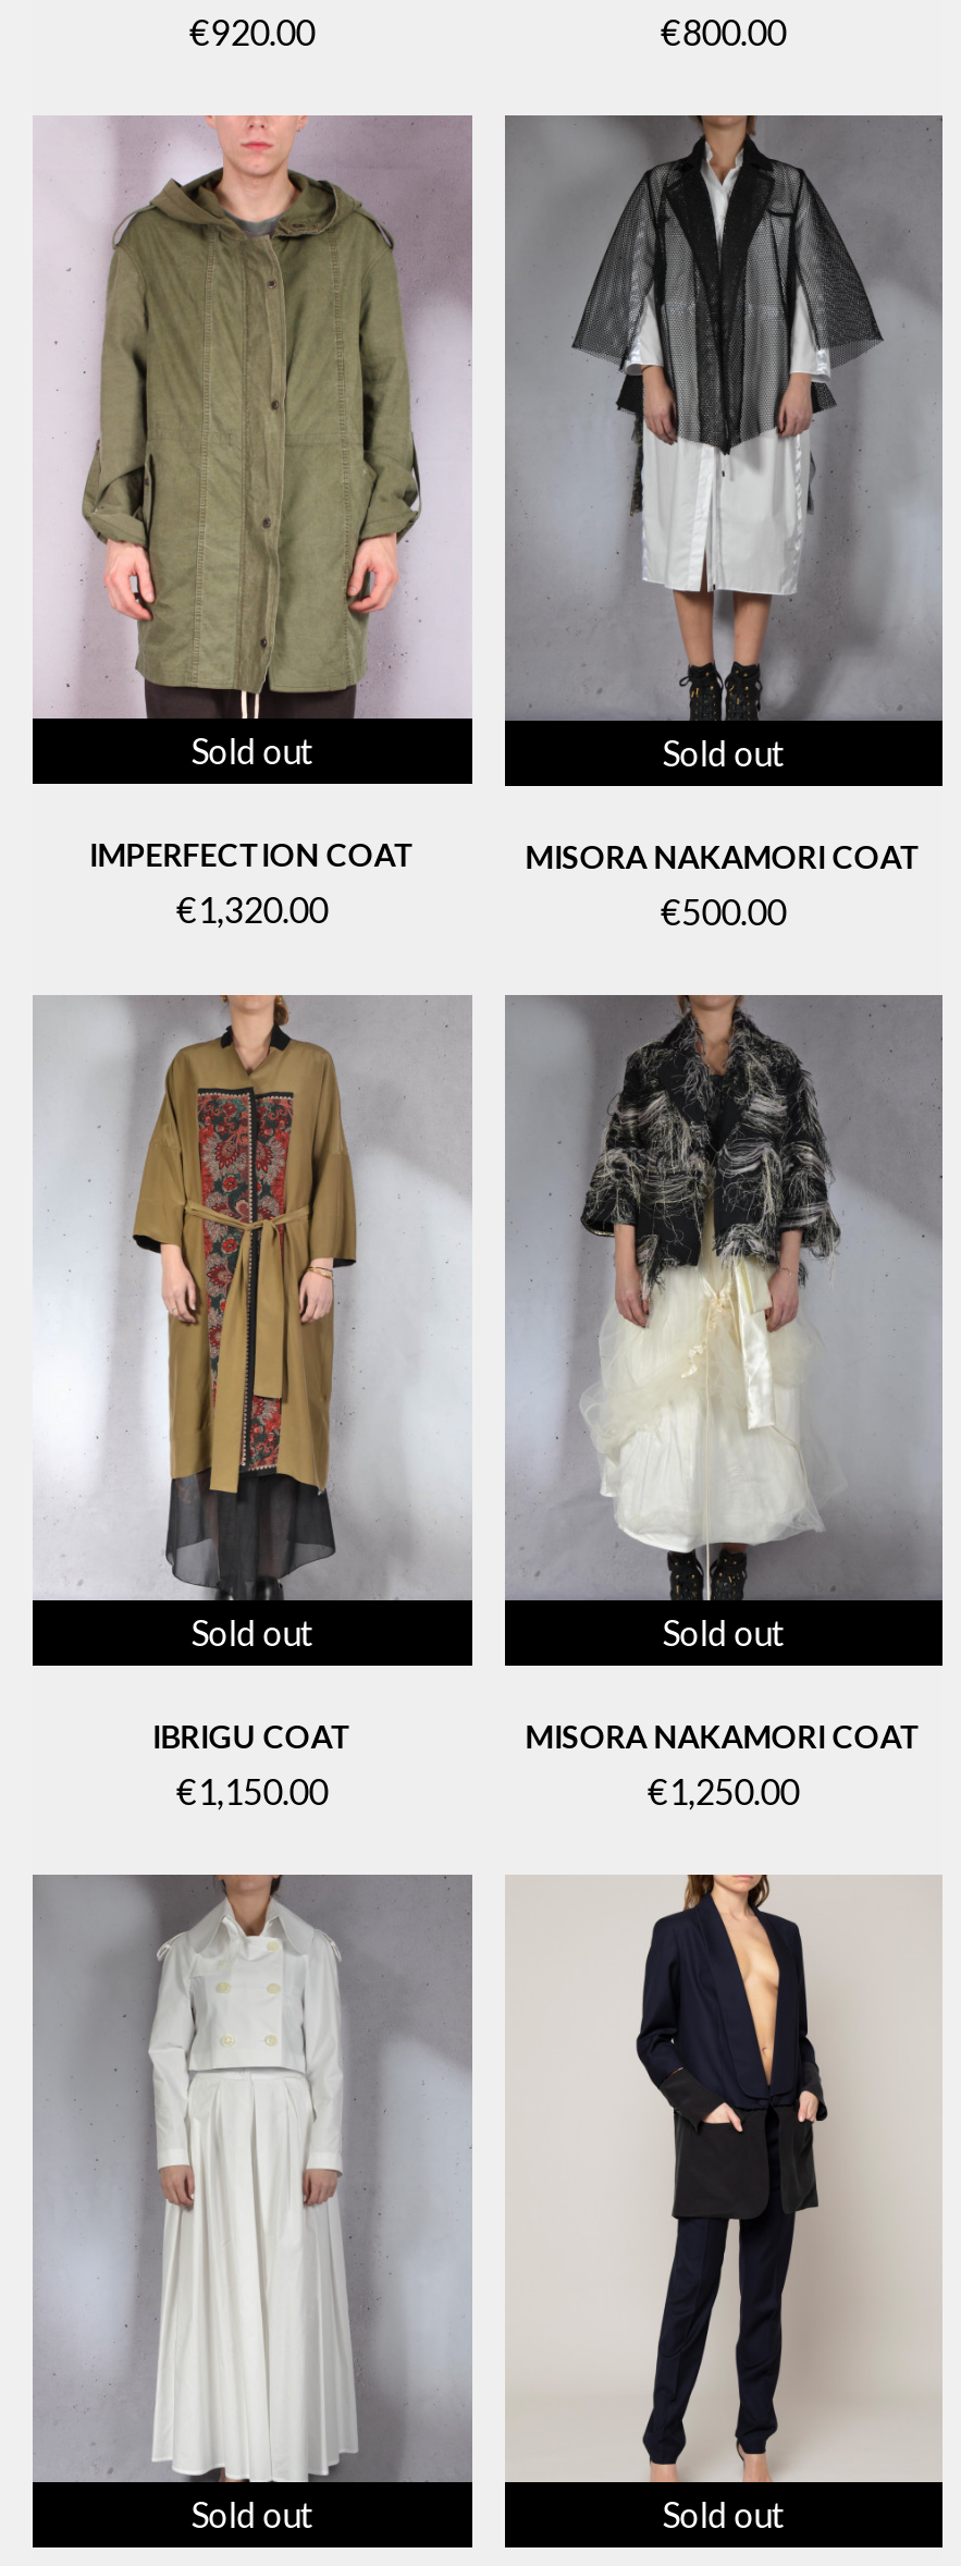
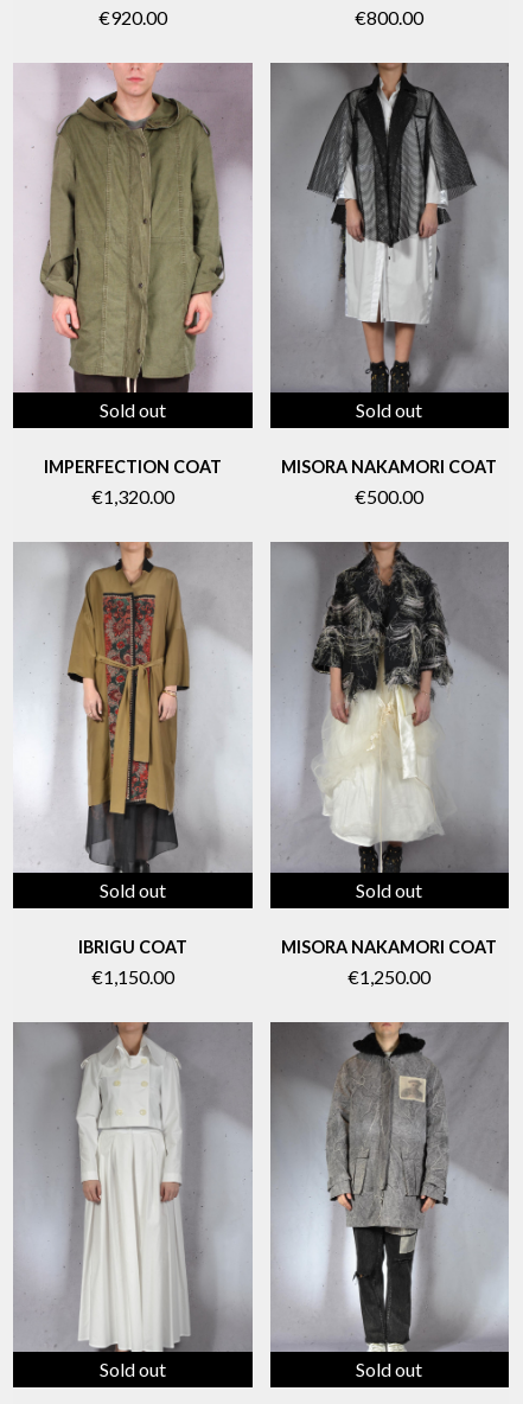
[505,1873,940,2482] [image] -> [269,1021,509,1352] [image]

